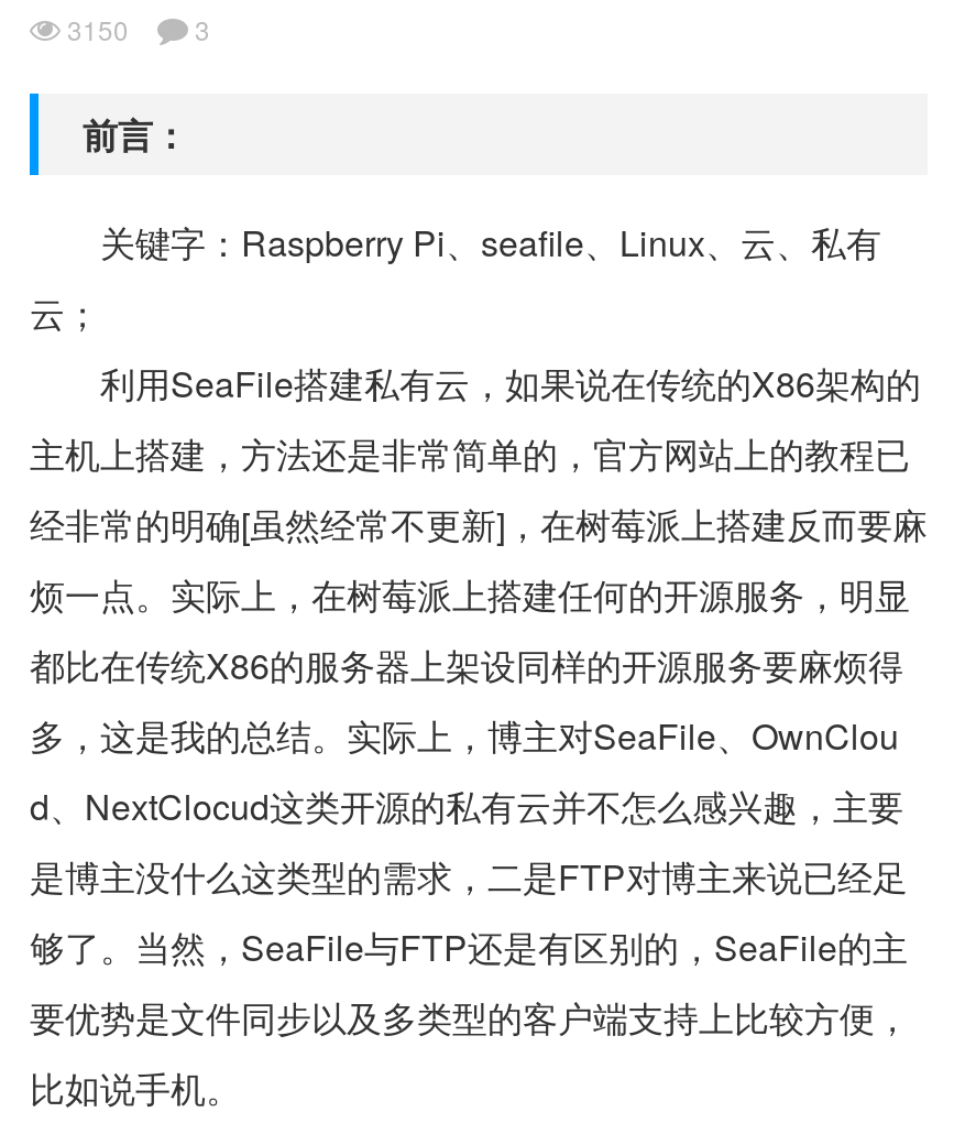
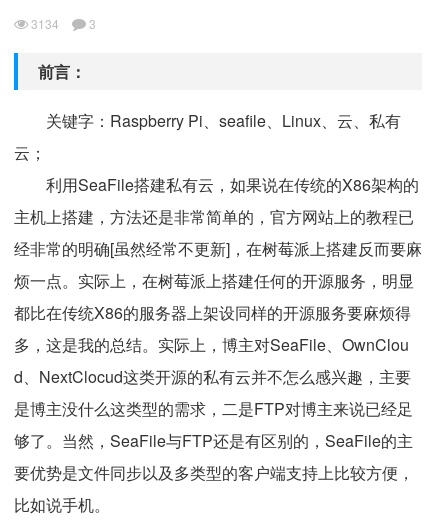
[61,10,210,47] 3150 3 -> [28,15,96,32] 3134 3

